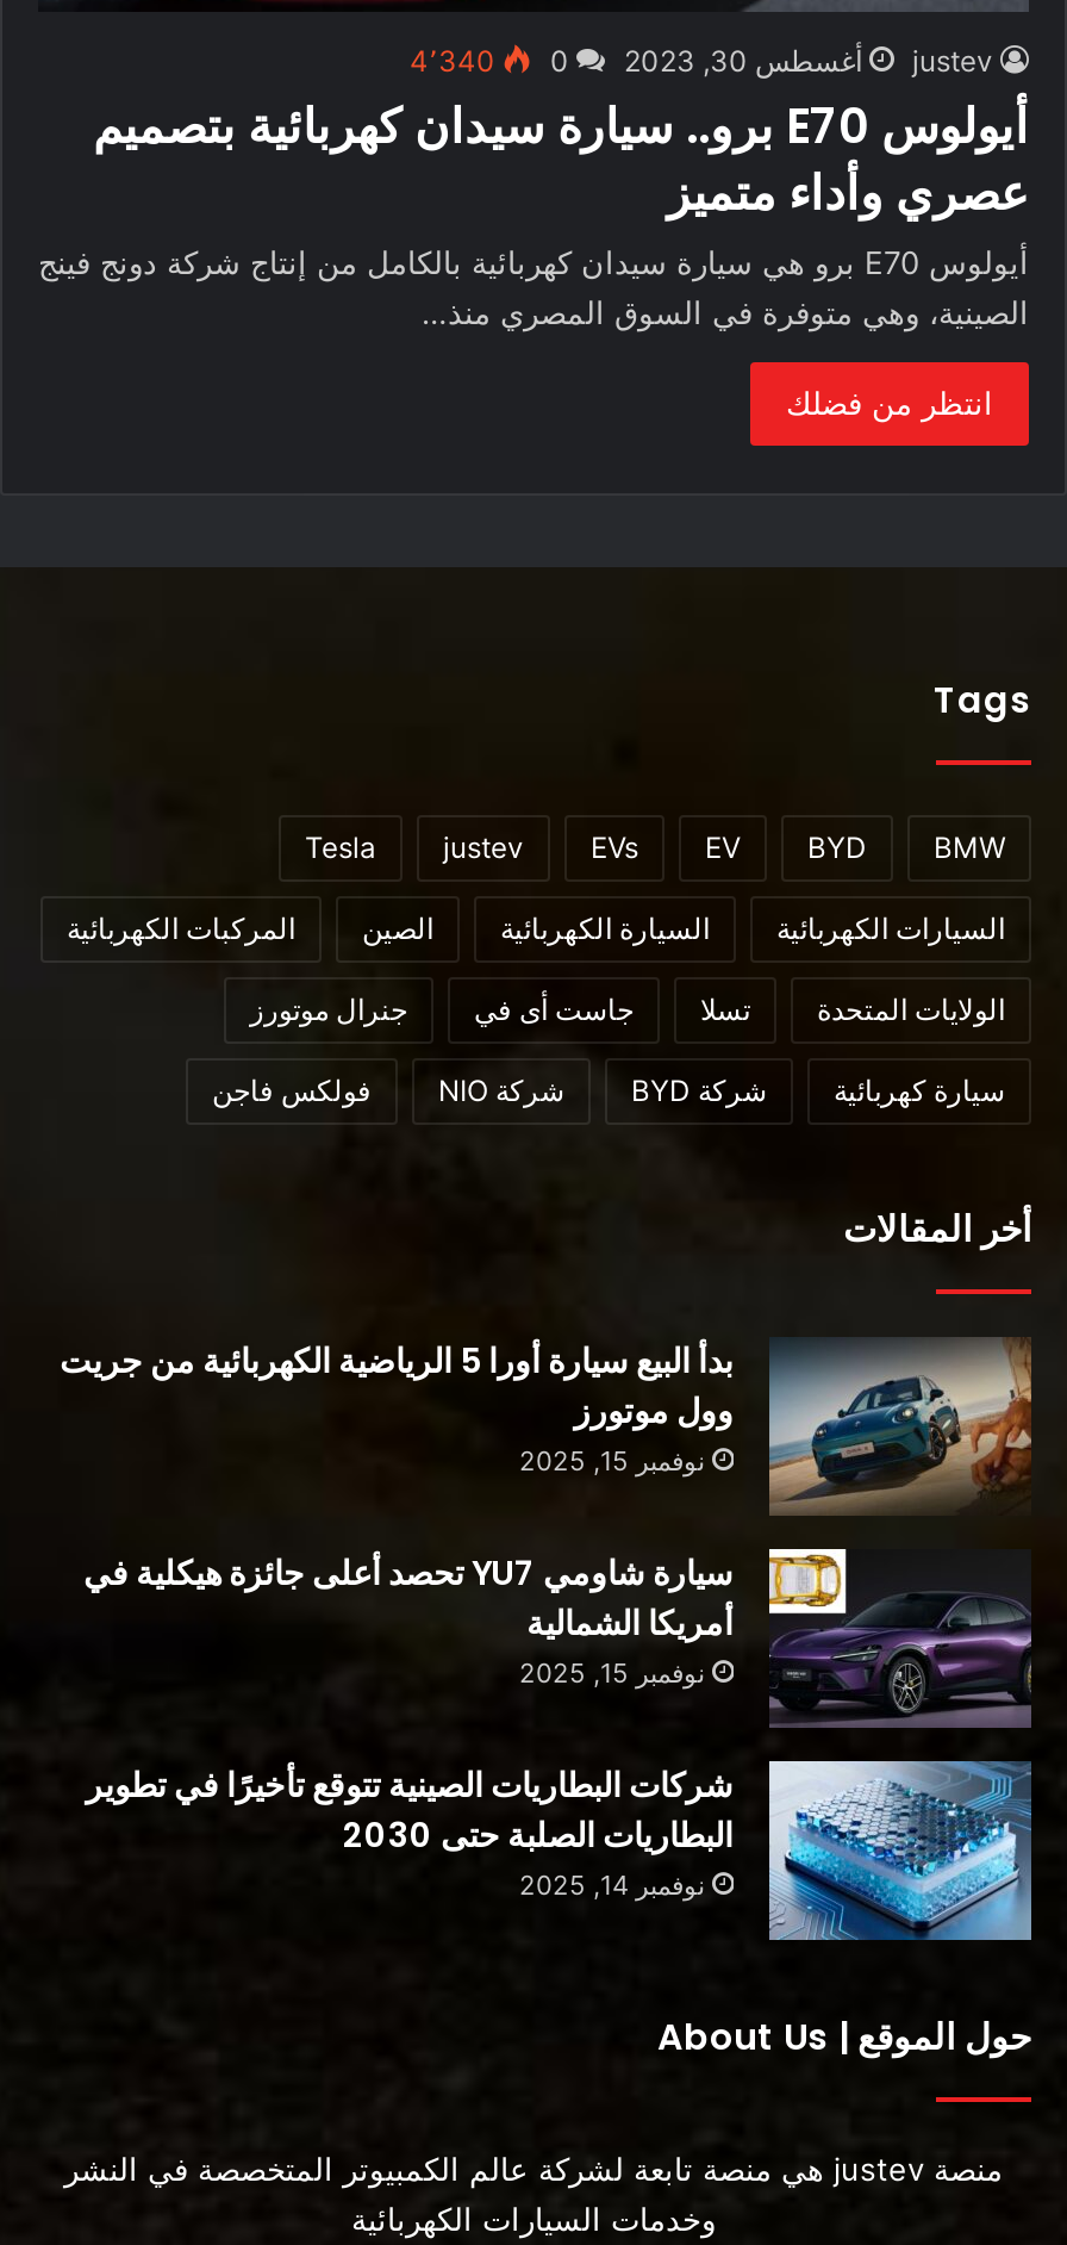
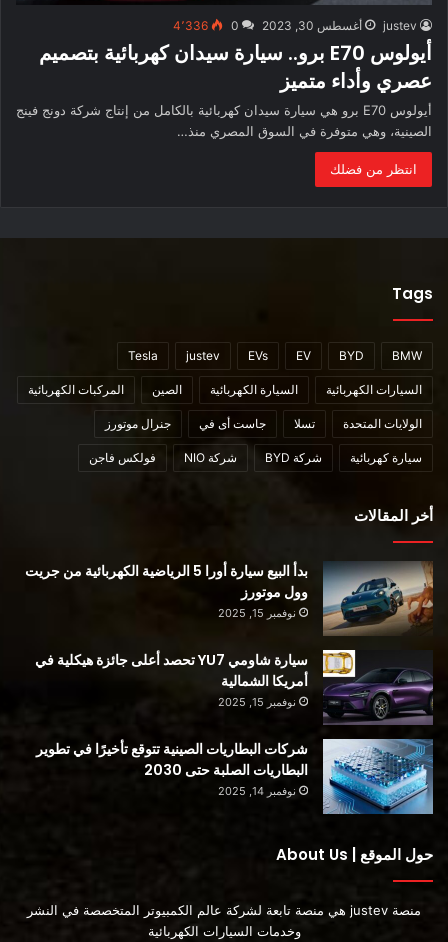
[410,42,569,78] 4٬340 0 -> [173,18,239,33] 4٬336 0

